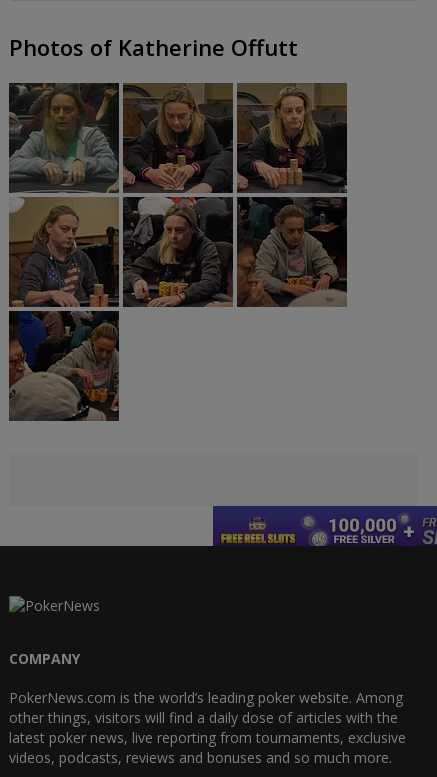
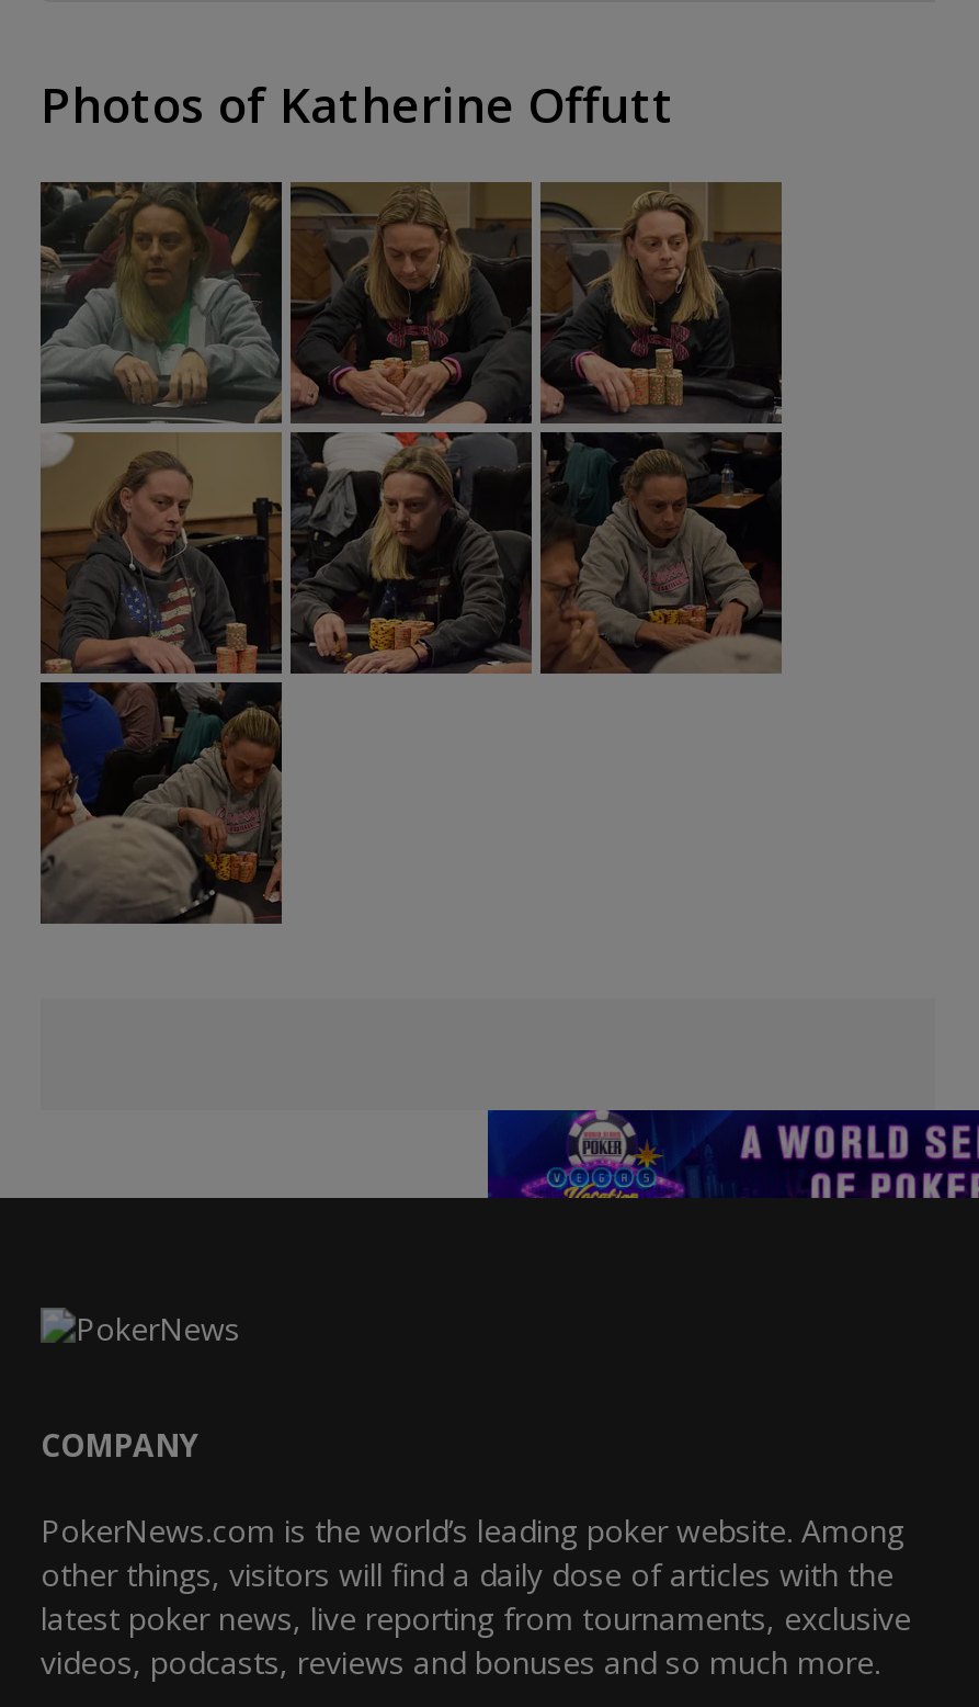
[213,505,434,547] [image] -> [488,1108,972,1200] [image]

